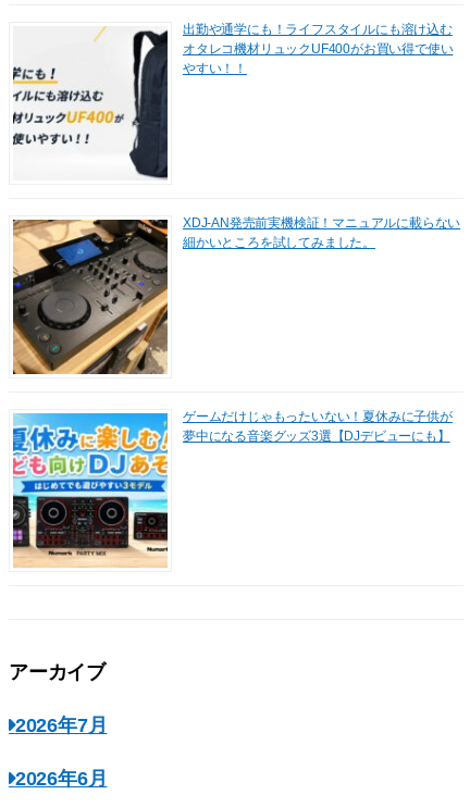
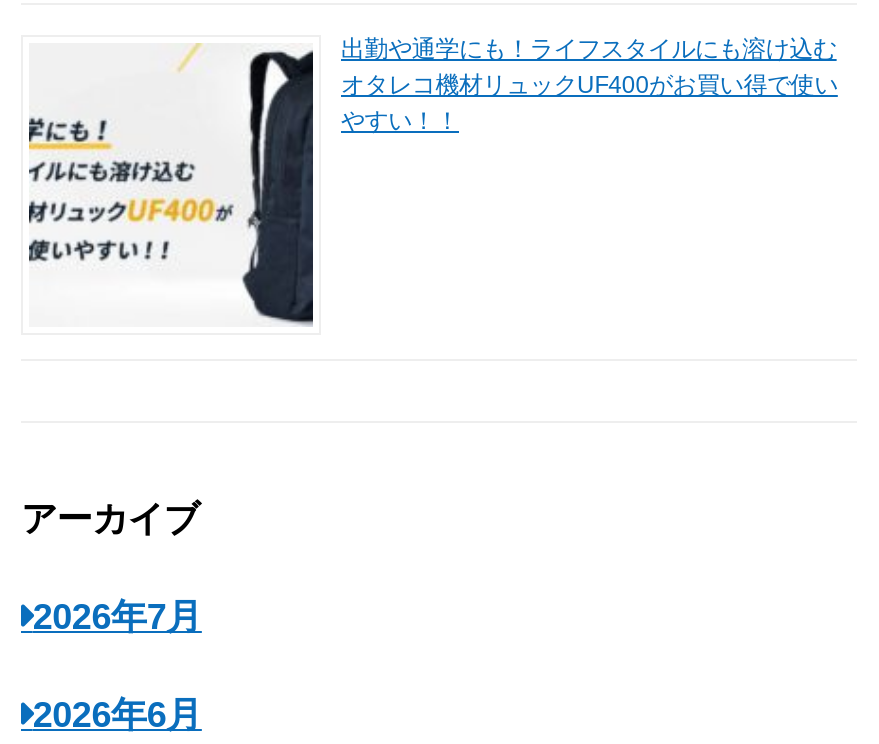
[12,215,460,375] [image] | XDJ-AN発売前実機検証！マニュアルに載らない | 細かいところを試してみました。 -> none
[12,409,452,568] [image] | ゲームだけじゃもったいない！夏休みに子供が | 夢中になる音楽グッズ3選【DJデビューにも】 -> none

